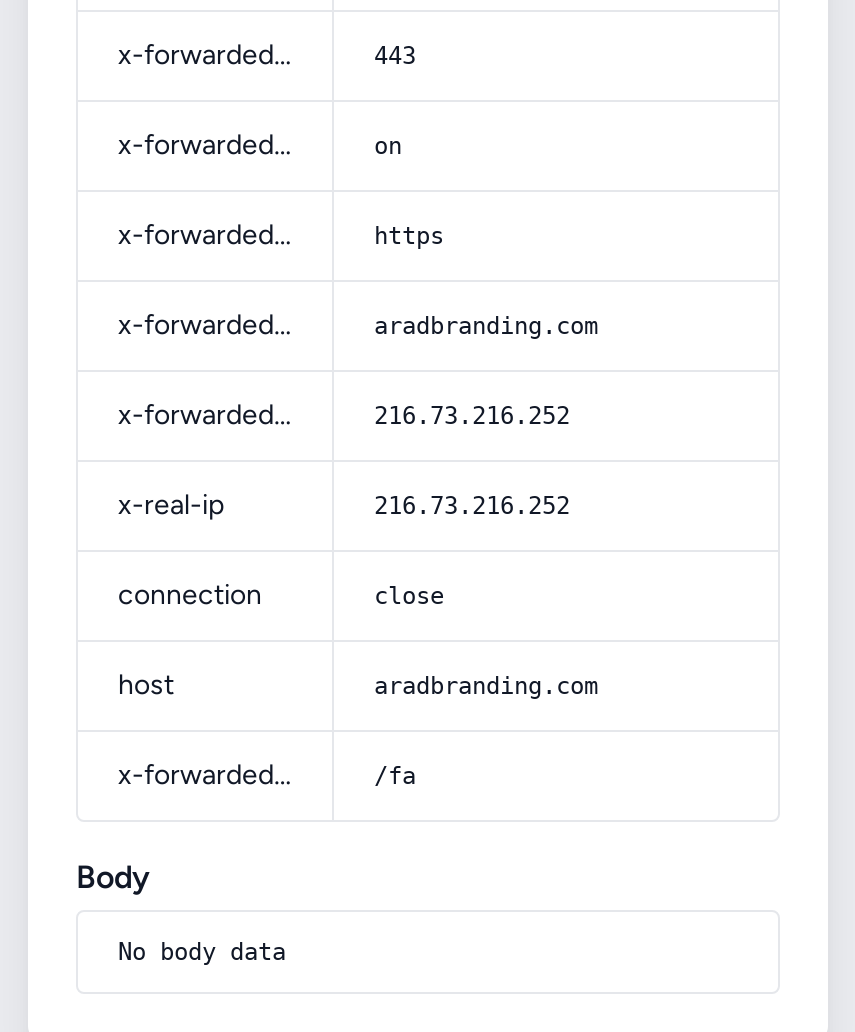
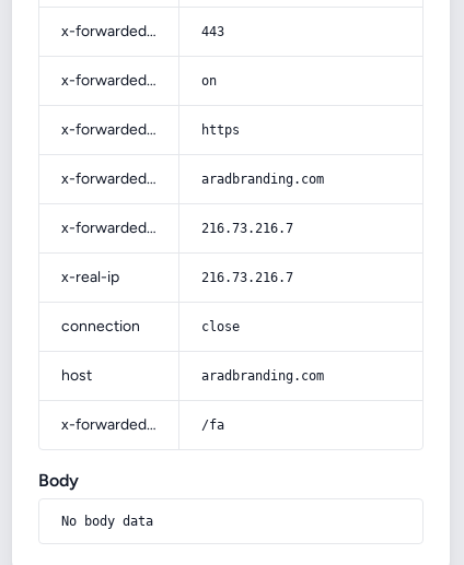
[374,402,570,430] 216.73.216.252 -> [201,221,293,236] 216.73.216.7
[374,492,570,520] 216.73.216.252 -> [201,270,293,285] 216.73.216.7

